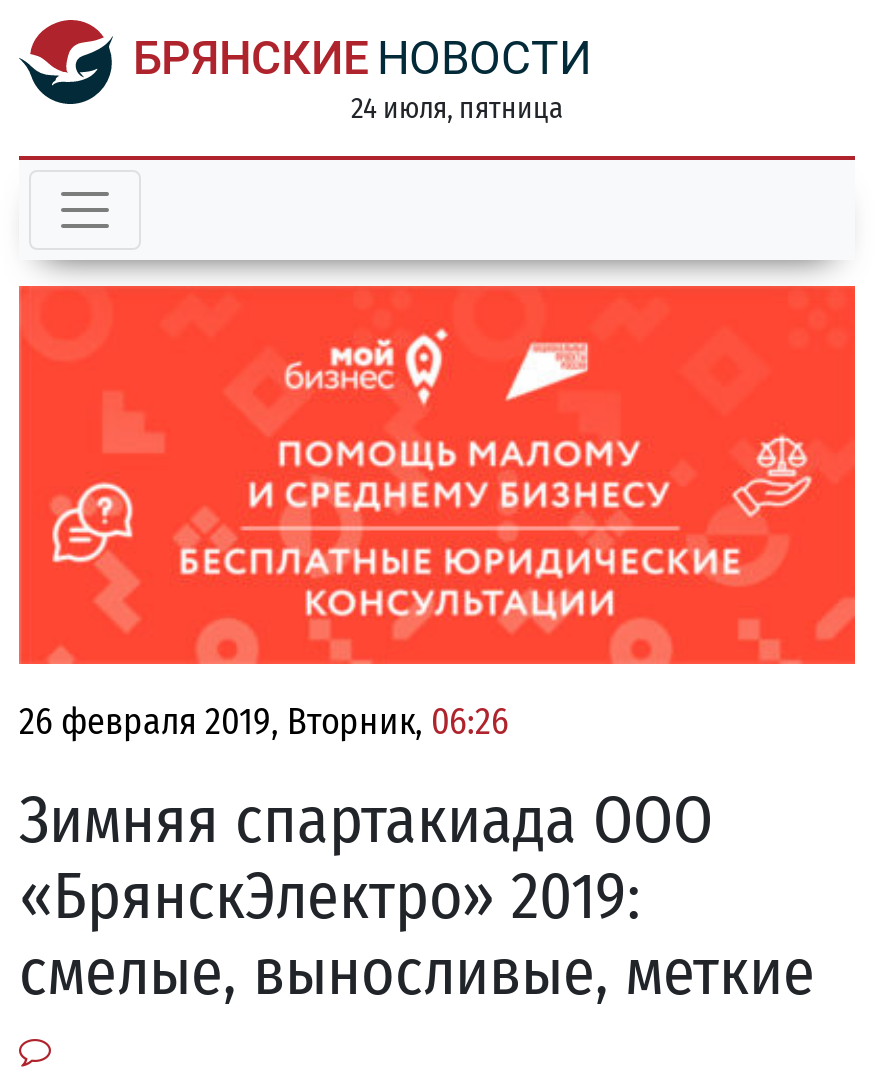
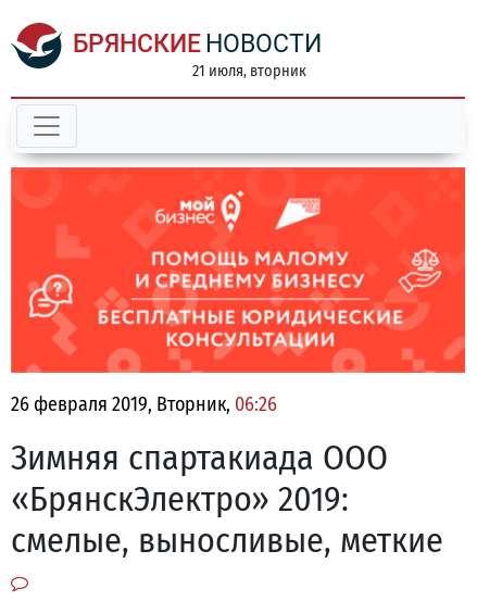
[351,92,563,126] 24 июля, пятница -> [192,62,306,80] 21 июля, вторник

